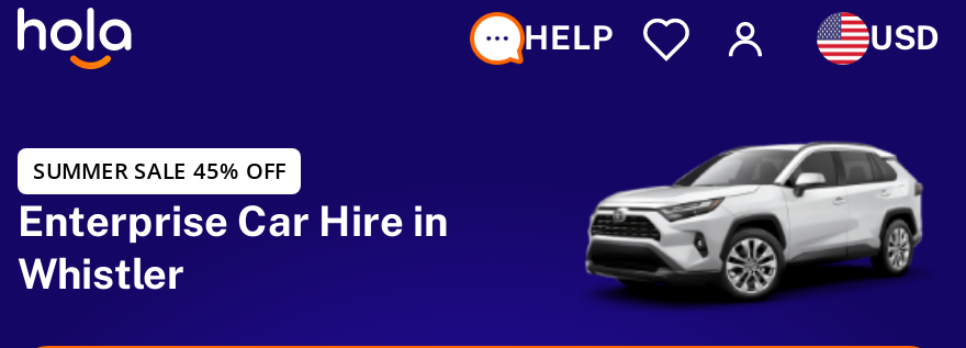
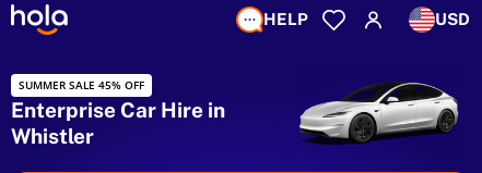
[584,139,924,308] [image] -> [294,71,461,152] [image]

